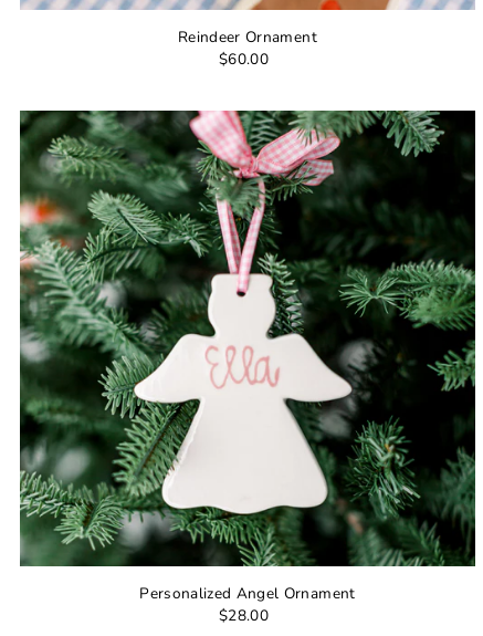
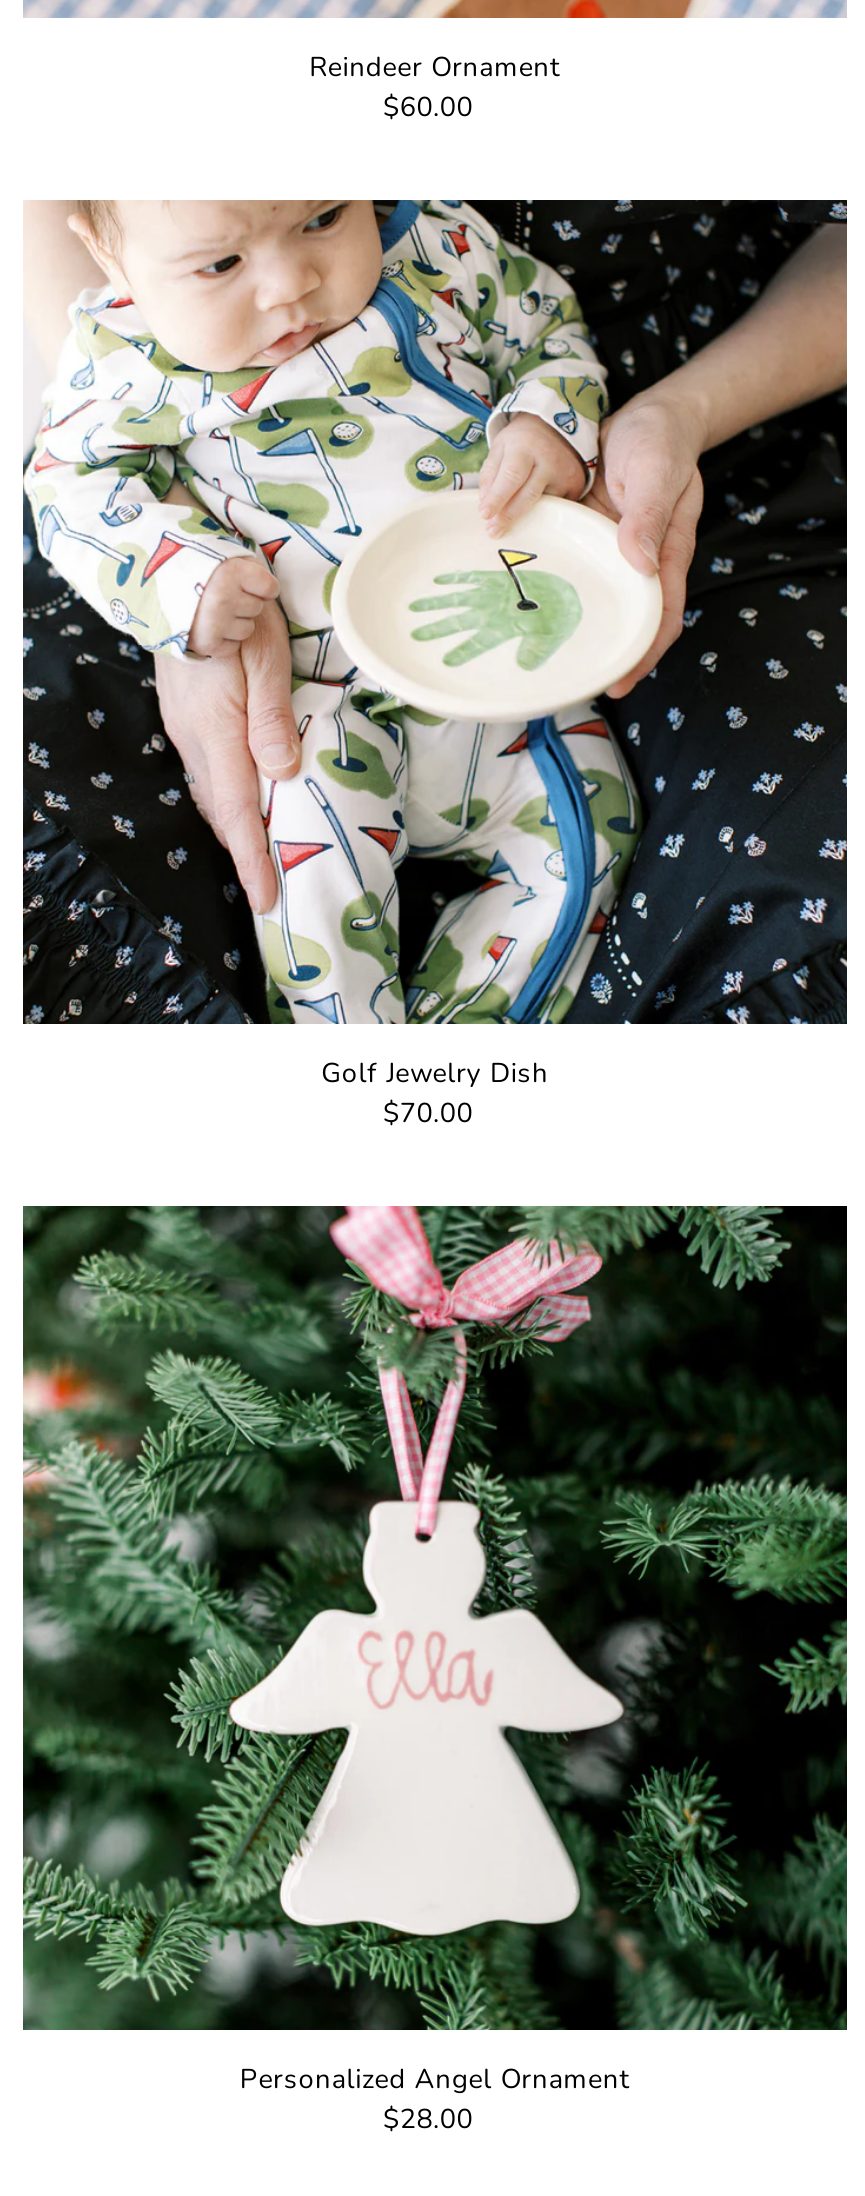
none -> [21,198,849,1132] [image] | Golf Jewelry Dish | $70.00

